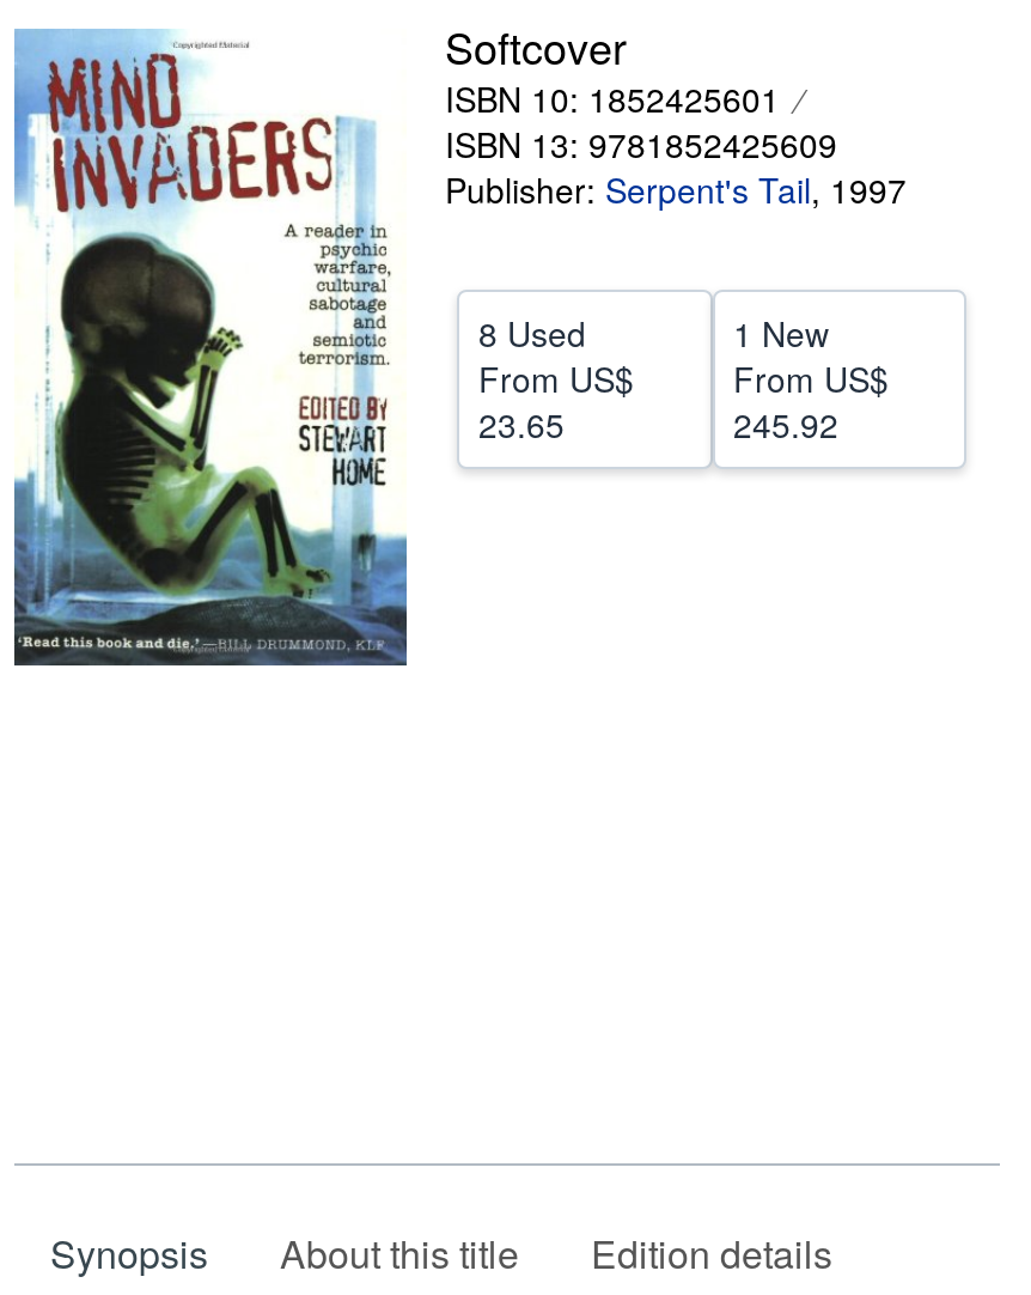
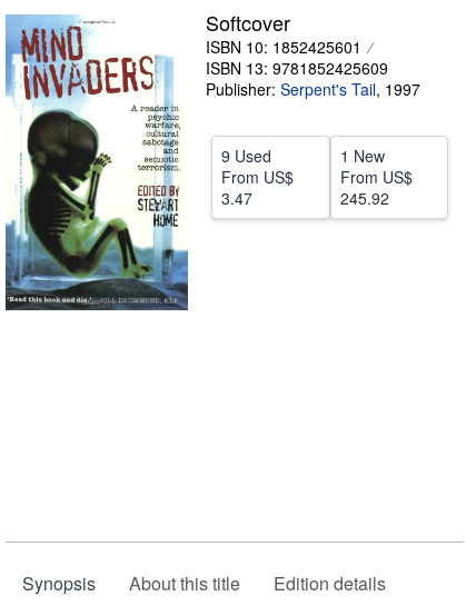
[478,309,586,357] 8 Used -> [221,145,271,167] 9 Used
[478,400,565,448] 23.65 -> [221,187,252,209] 3.47

